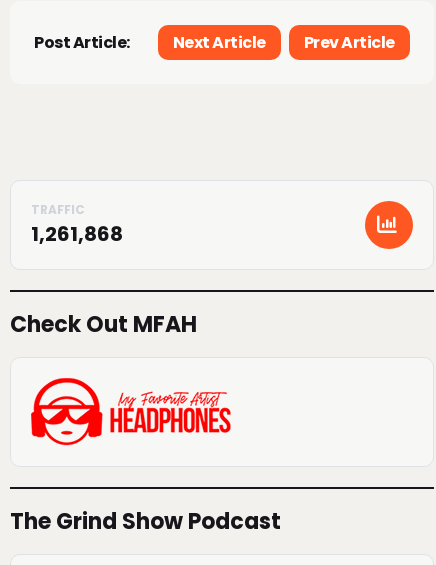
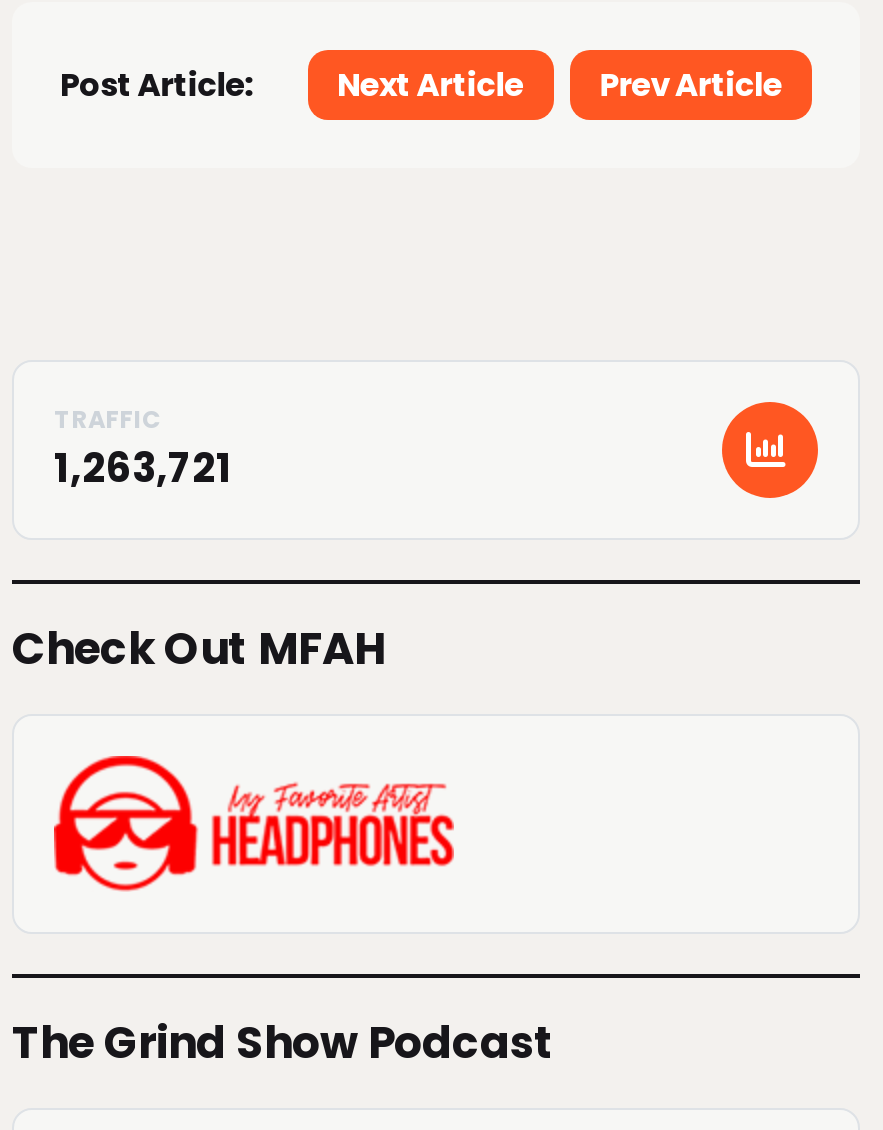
[31,220,123,248] 1,261,868 -> [54,440,232,496] 1,263,721

